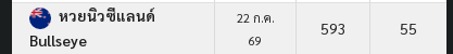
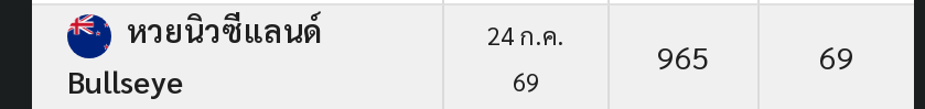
[236,10,274,26] 22 ก.ค. -> [487,18,564,51] 24 ก.ค.
[320,18,346,38] 593 -> [657,36,710,76] 965
[400,18,417,38] 55 -> [819,36,854,76] 69

